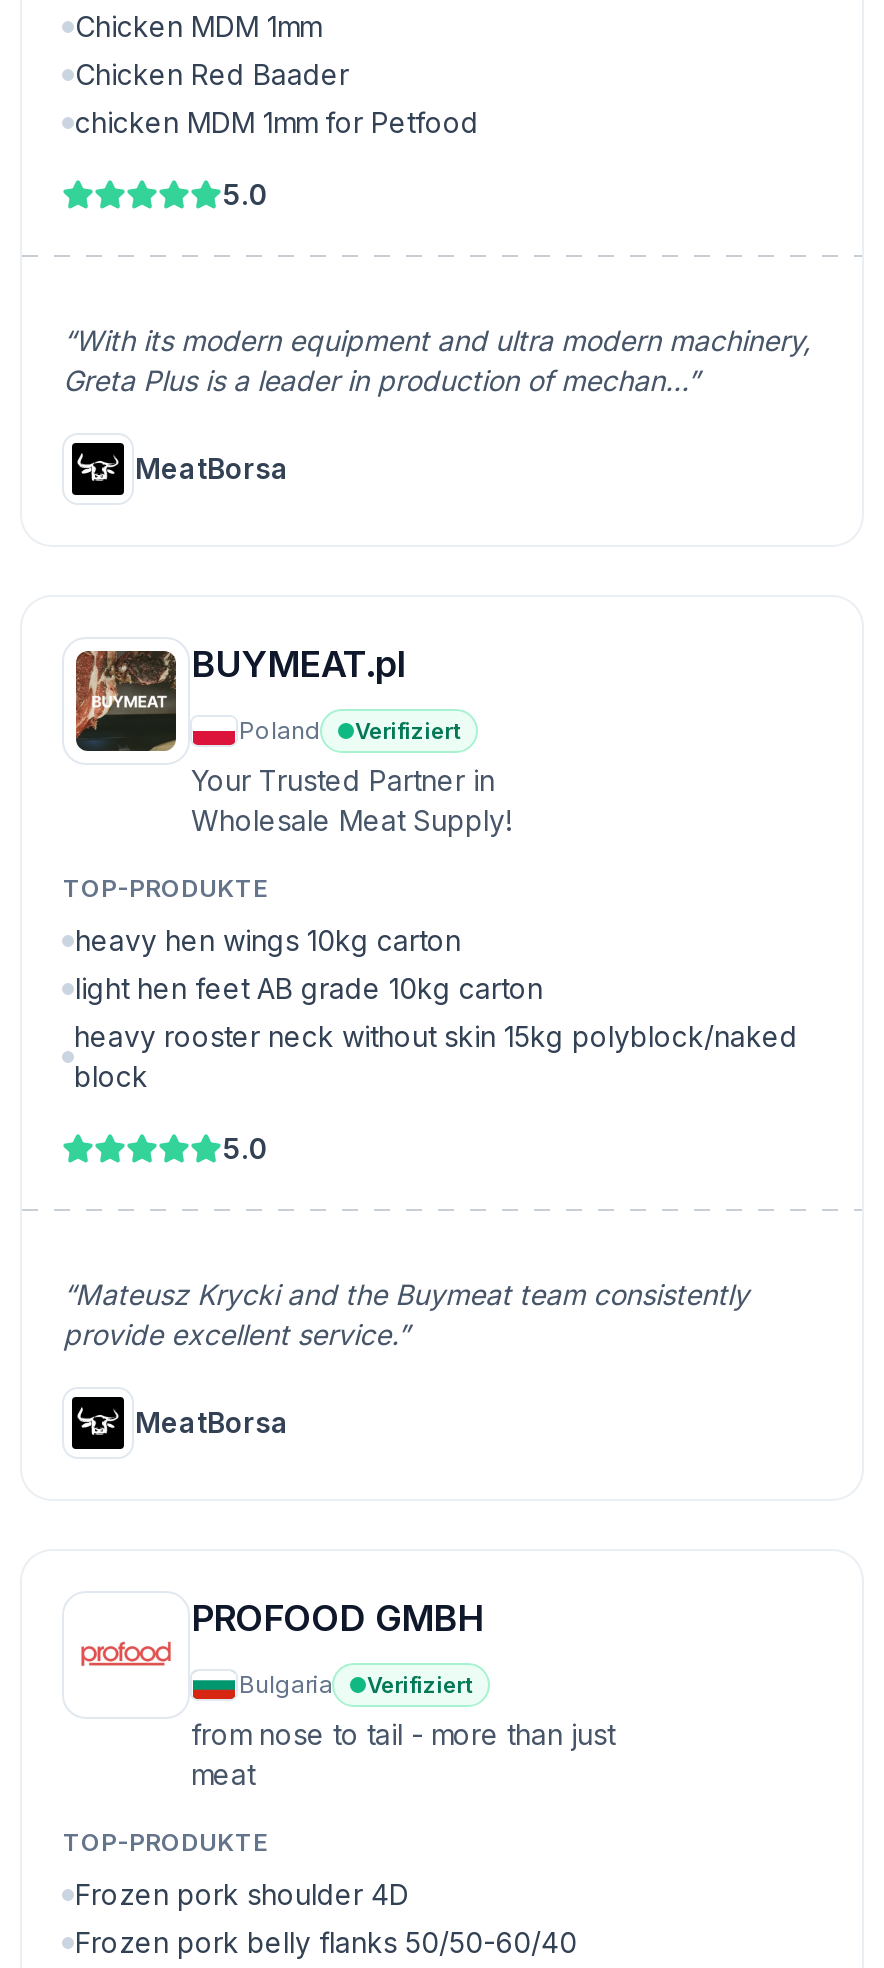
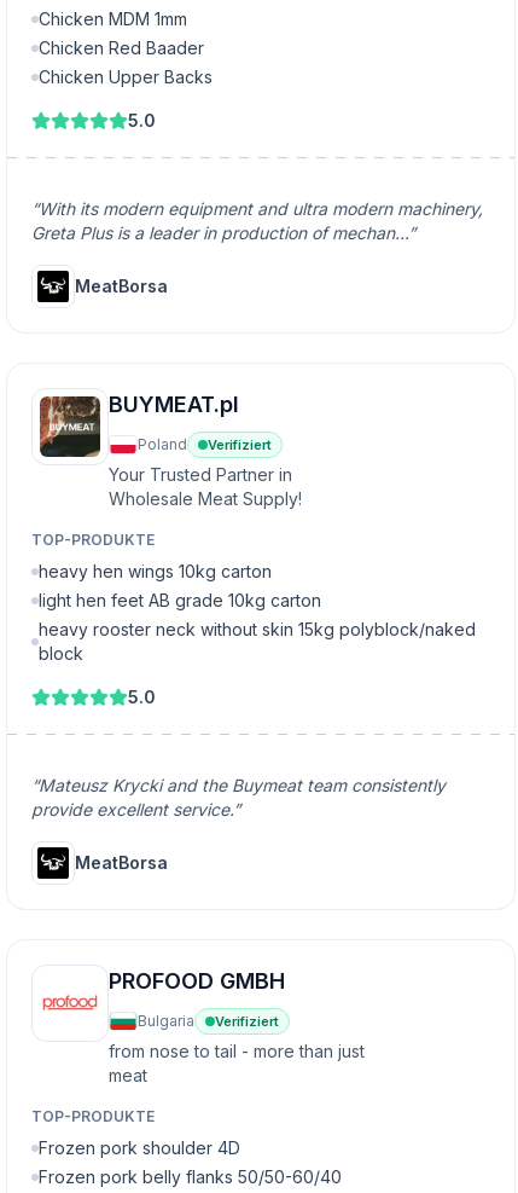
[75,105,479,139] chicken MDM 1mm for Petfood -> [39,66,213,87] Chicken Upper Backs

